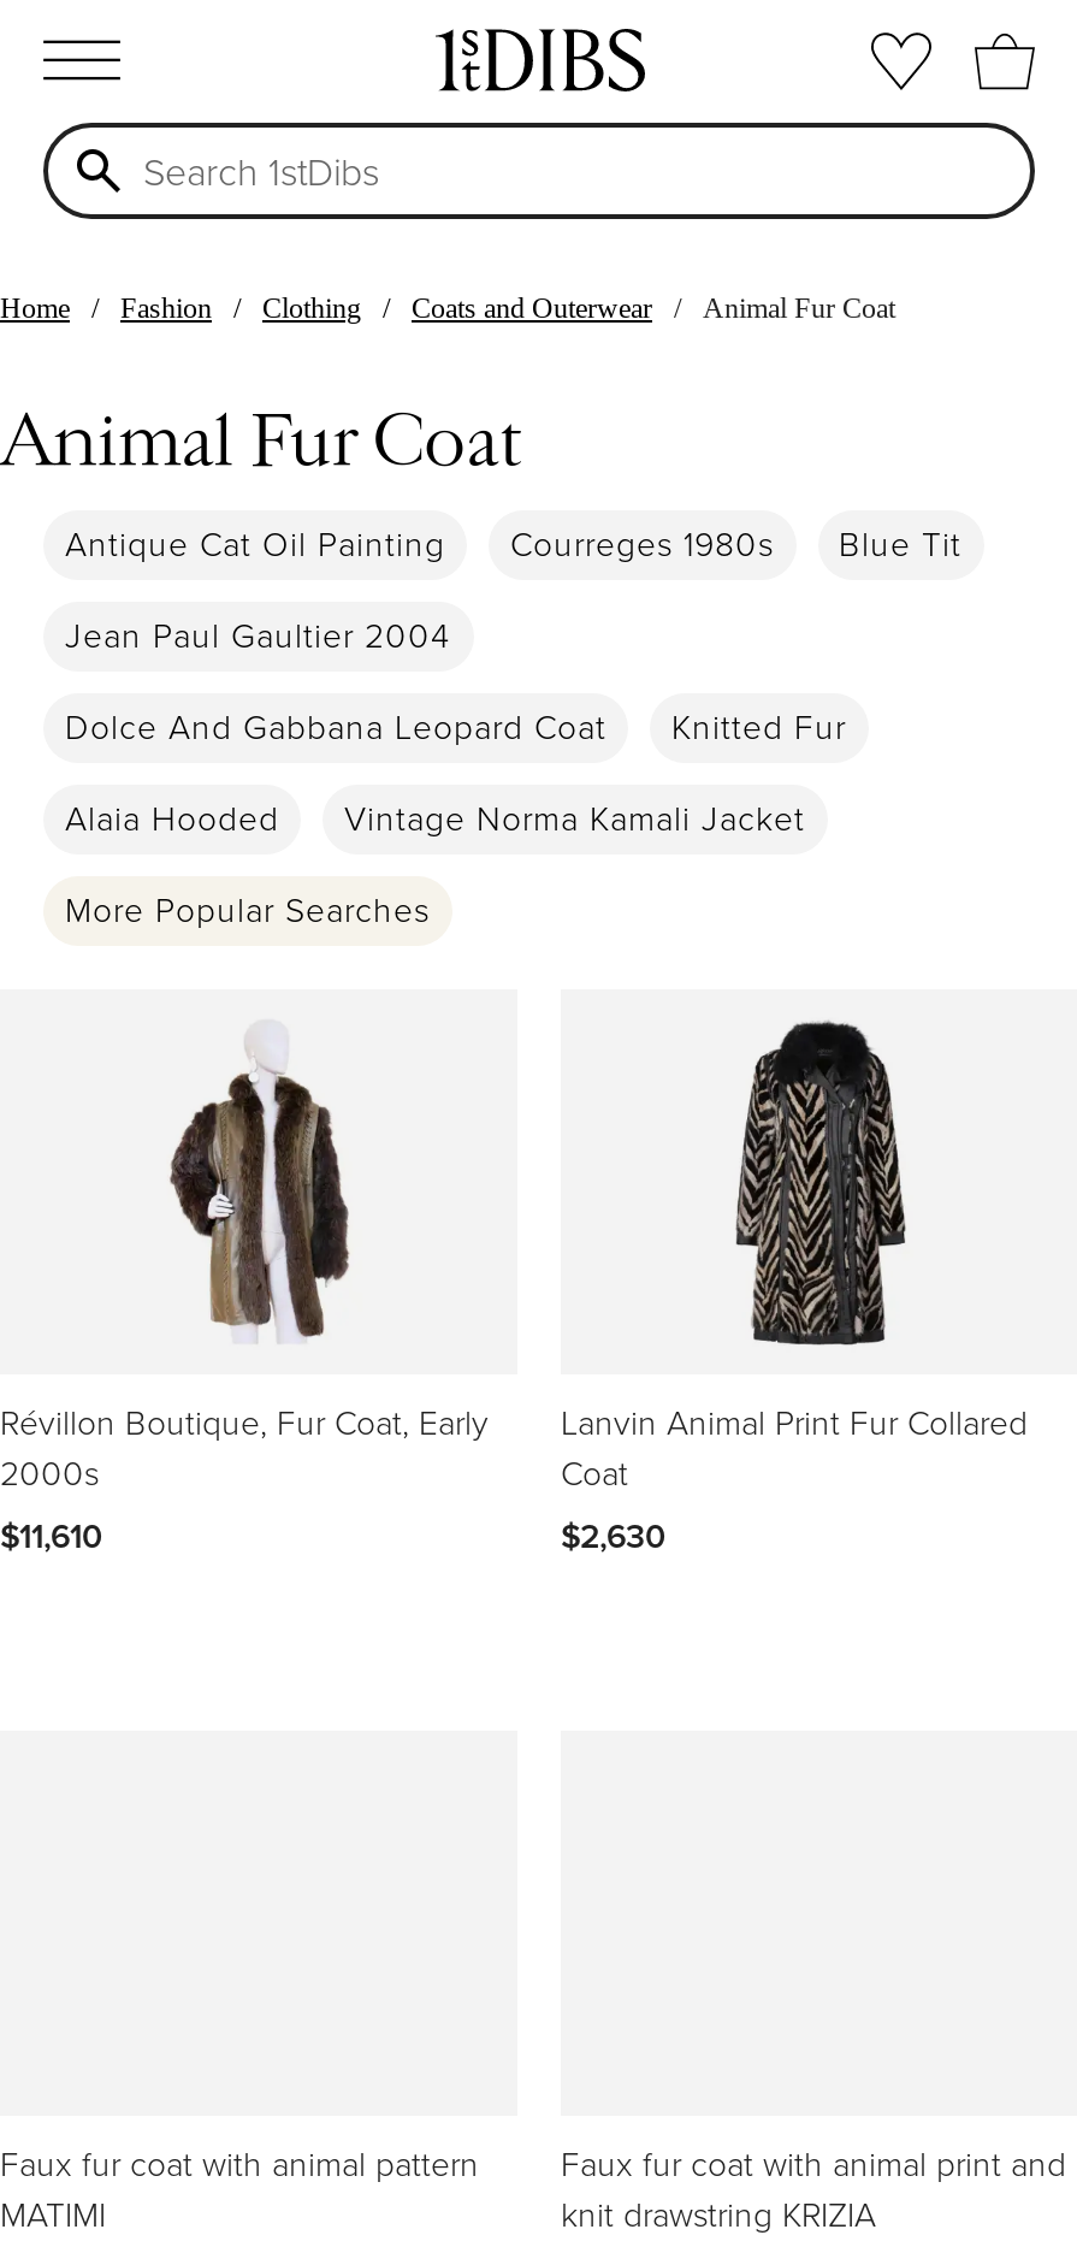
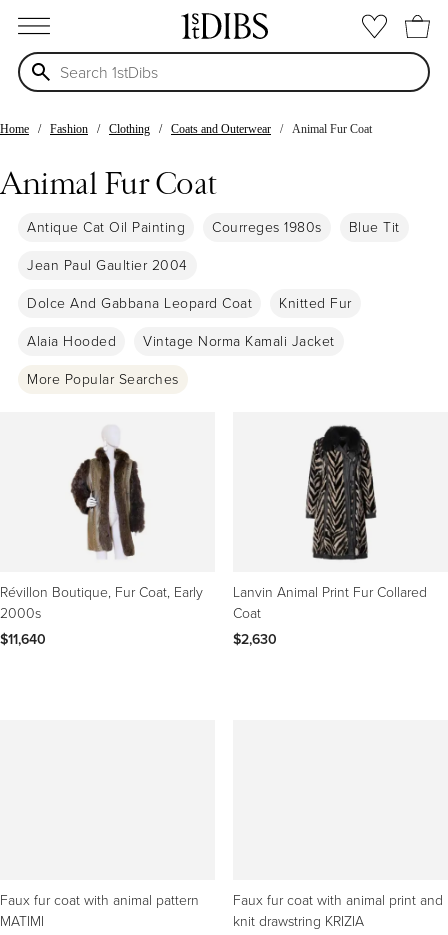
[0,1512,103,1560] $11,610 -> [0,629,46,649] $11,640

